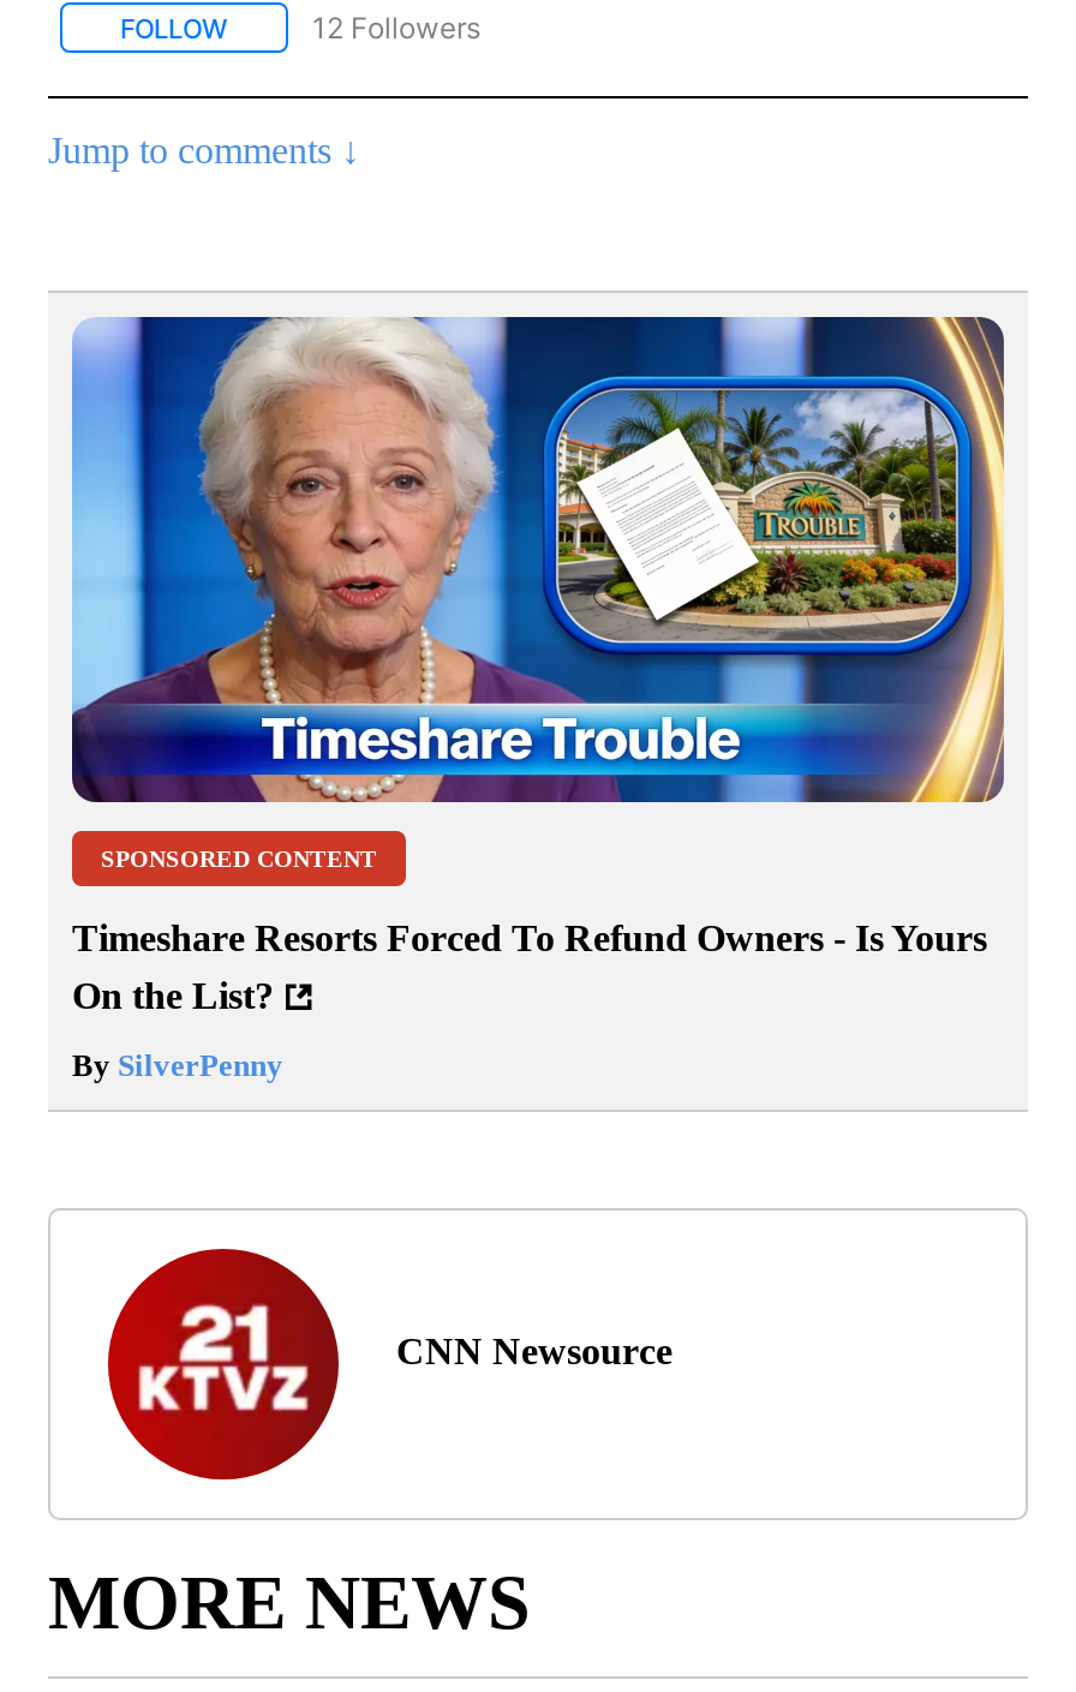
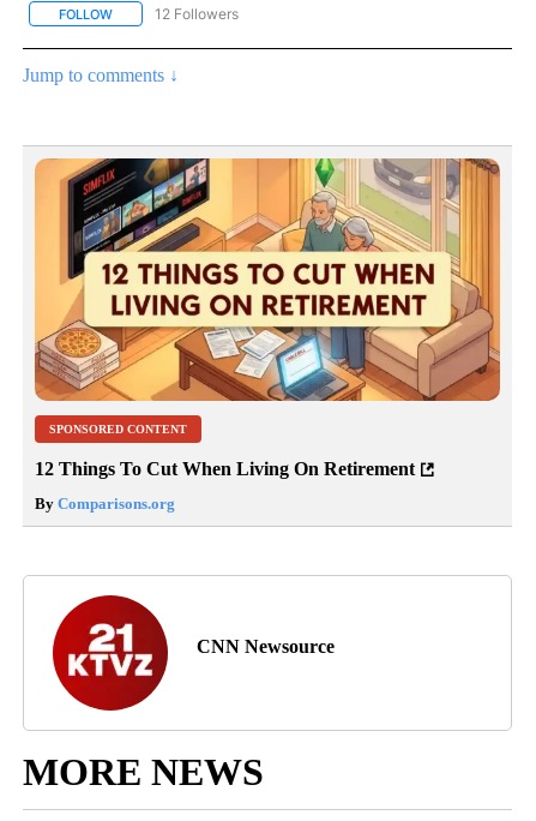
[70,315,1006,805] [image] -> [34,157,501,402] [image]
[72,919,987,1017] Timeshare Resorts Forced To Refund Owners - Is Yours | On the List? -> [35,459,415,480] 12 Things To Cut When Living On Retirement
[72,1048,283,1084] By SilverPenny -> [35,495,175,513] By Comparisons.org

